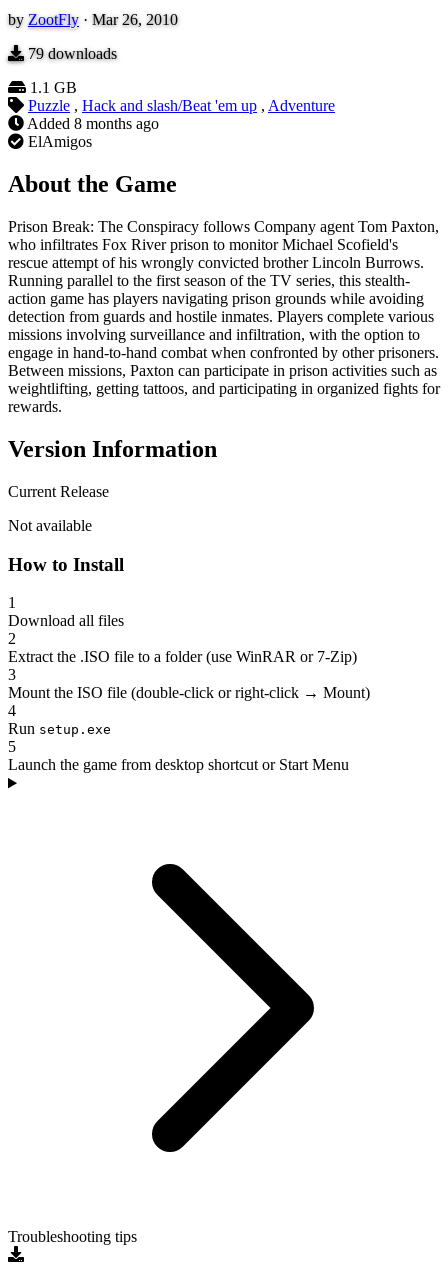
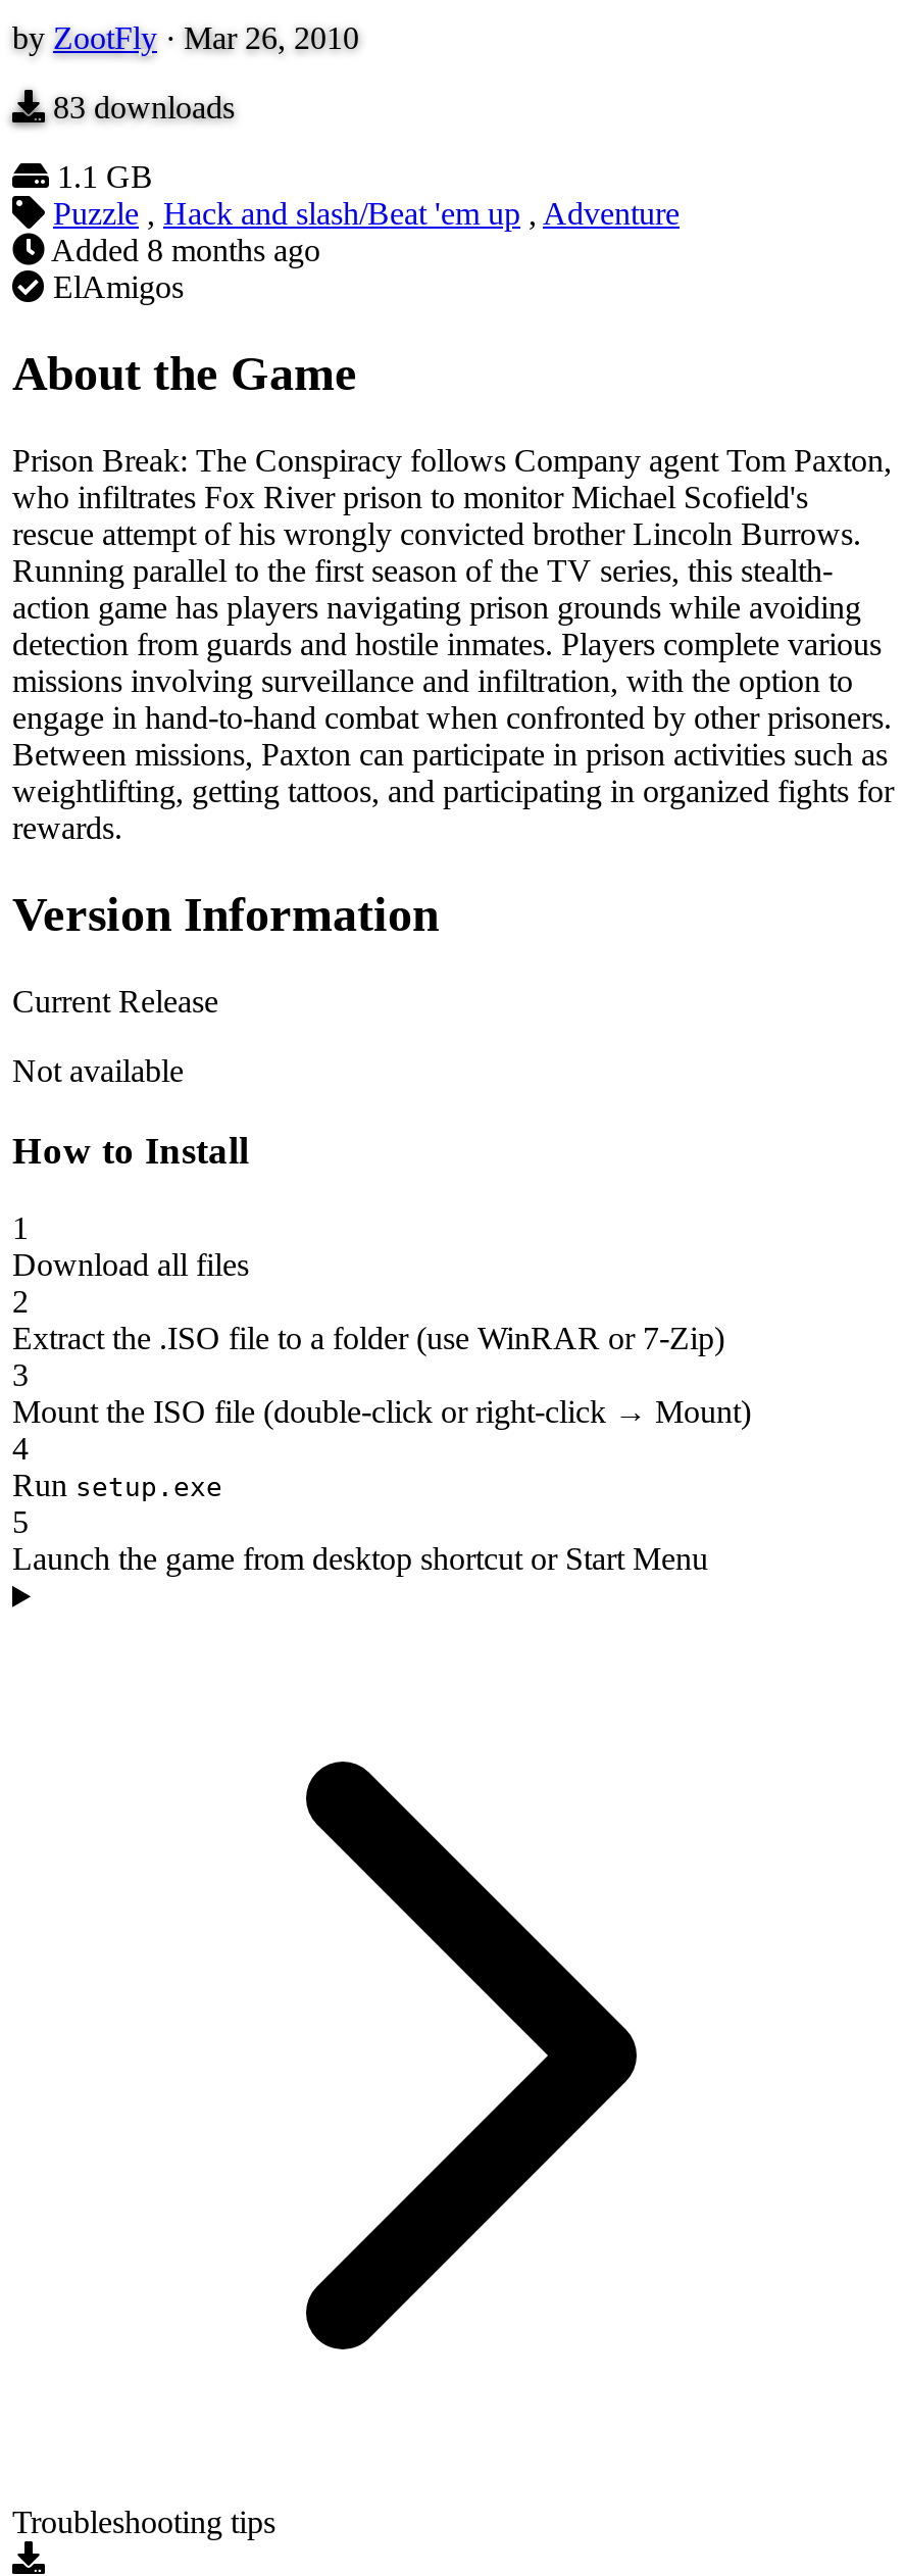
[28,45,117,62] 79 downloads -> [53,91,235,125] 83 downloads

